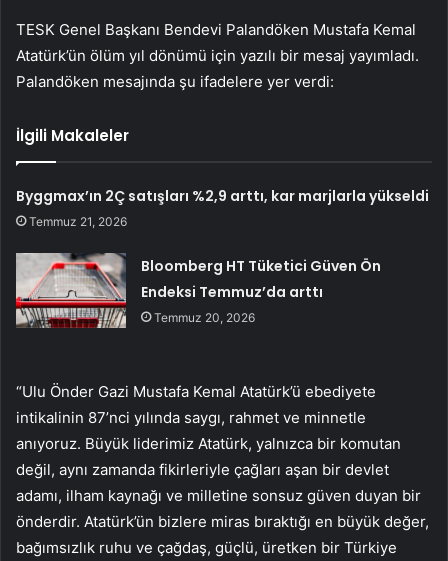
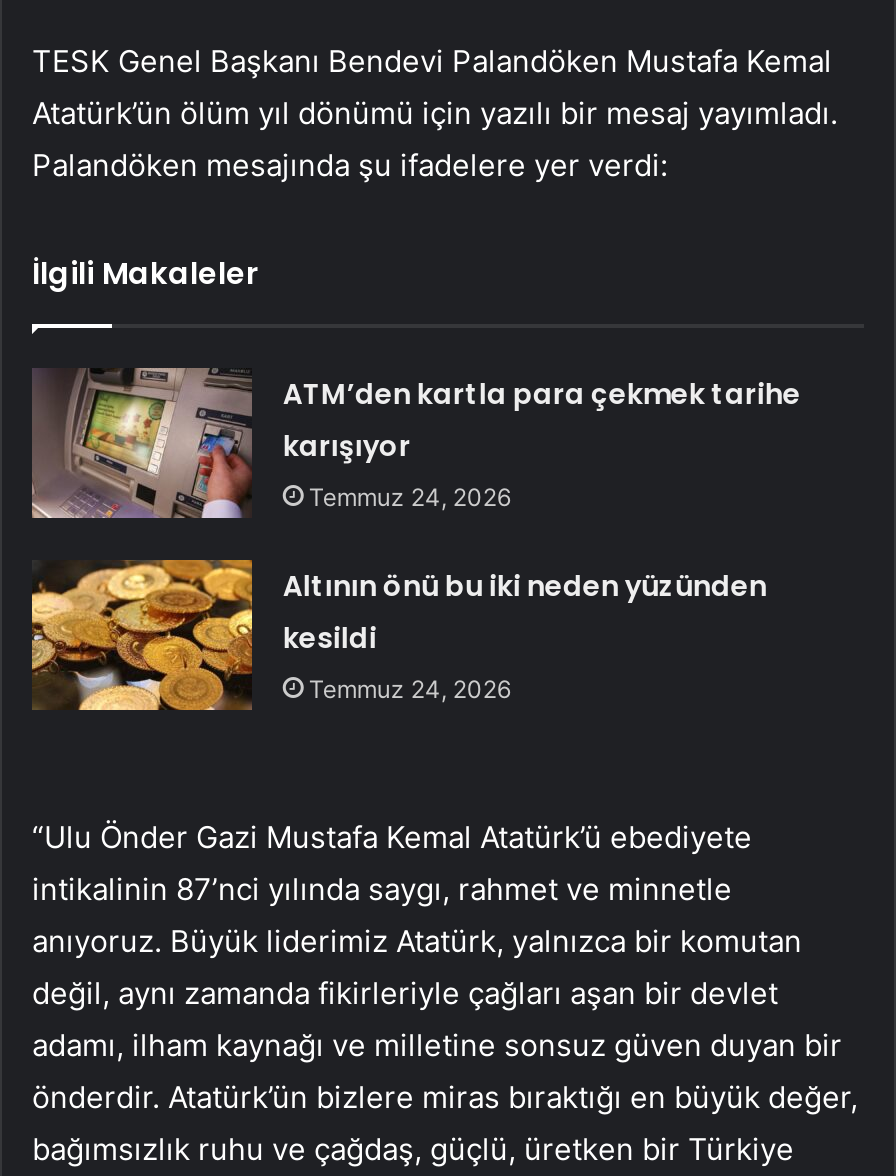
[16,186,429,229] Byggmax’ın 2Ç satışları %2,9 arttı, kar marjlarla yükseldi | Temmuz 21, 2026 -> [283,374,801,512] ATM’den kartla para çekmek tarihe | karışıyor | Temmuz 24, 2026
[15,252,381,329] [image] | Bloomberg HT Tüketici Güven Ön | Endeksi Temmuz’da arttı | Temmuz 20, 2026 -> [30,558,767,712] [image] | Altının önü bu iki neden yüzünden | kesildi | Temmuz 24, 2026

